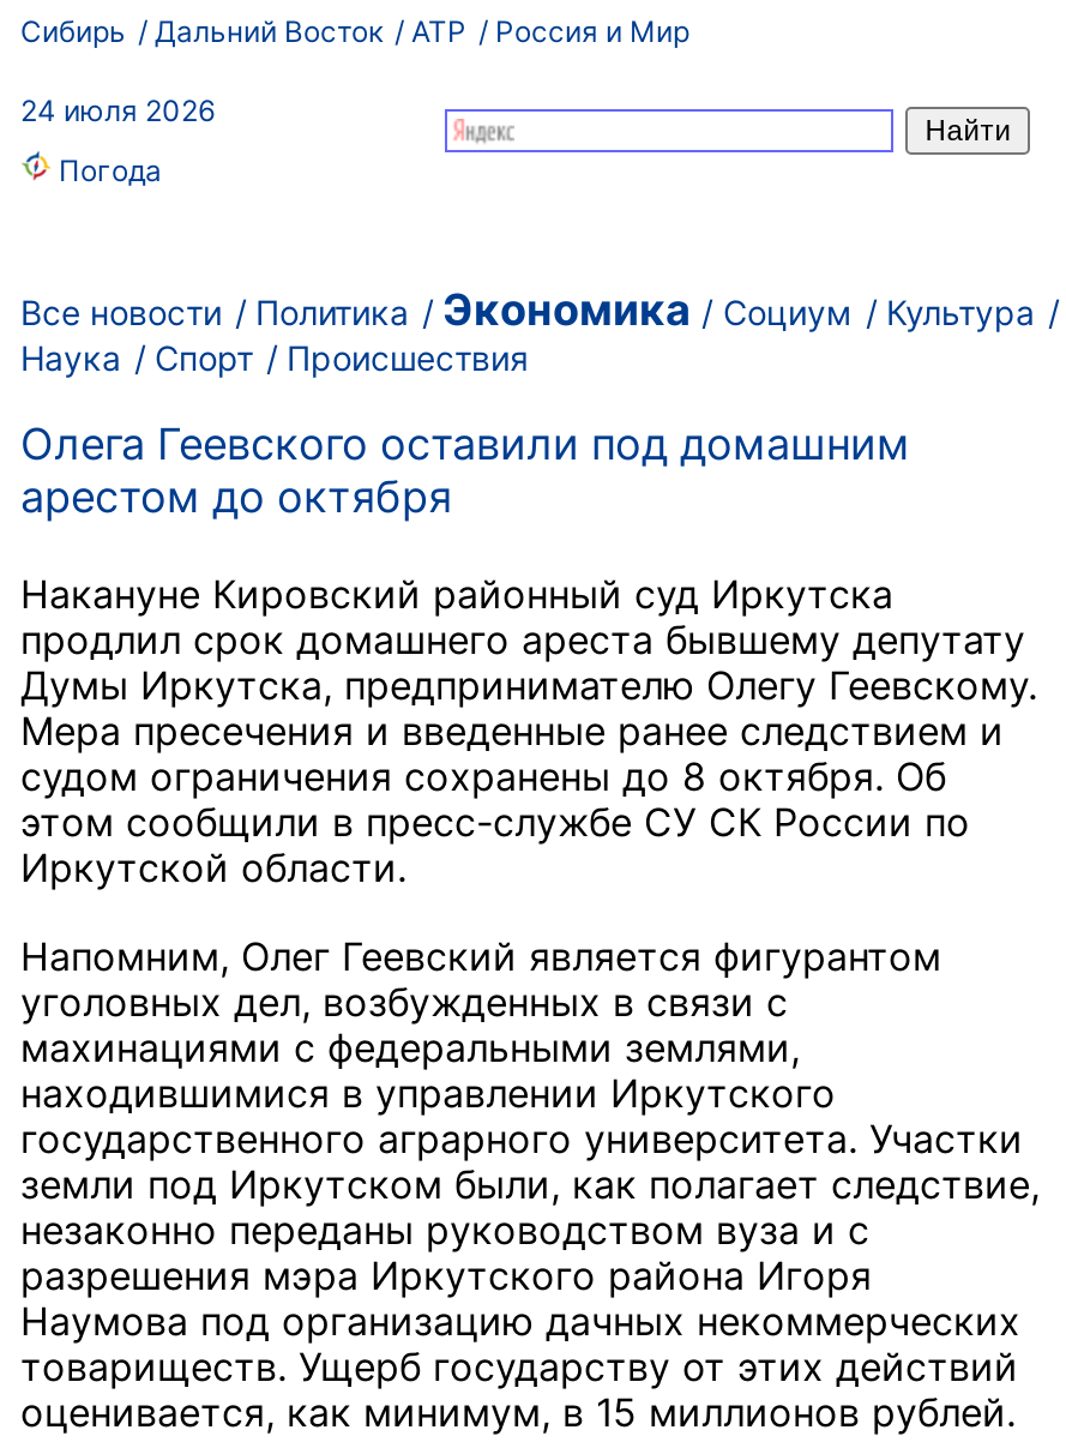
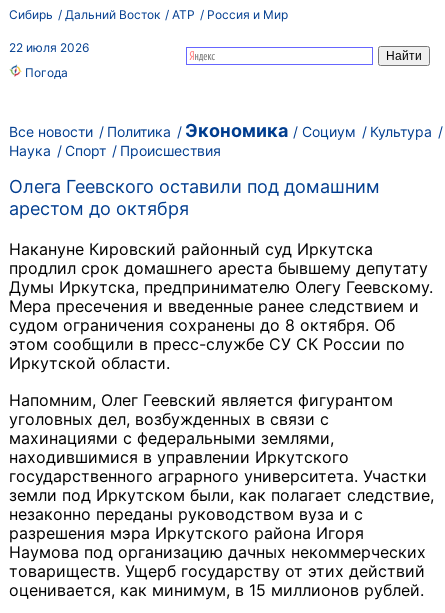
[20,92,215,128] 24 июля 2026 -> [9,40,89,55] 22 июля 2026

